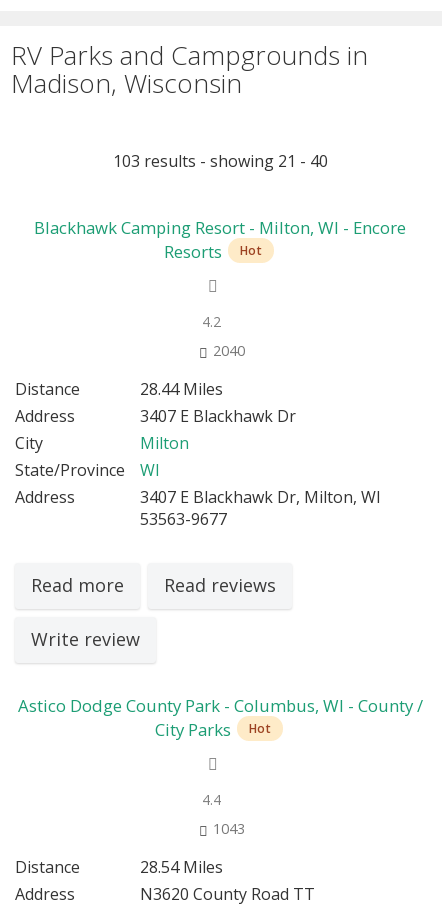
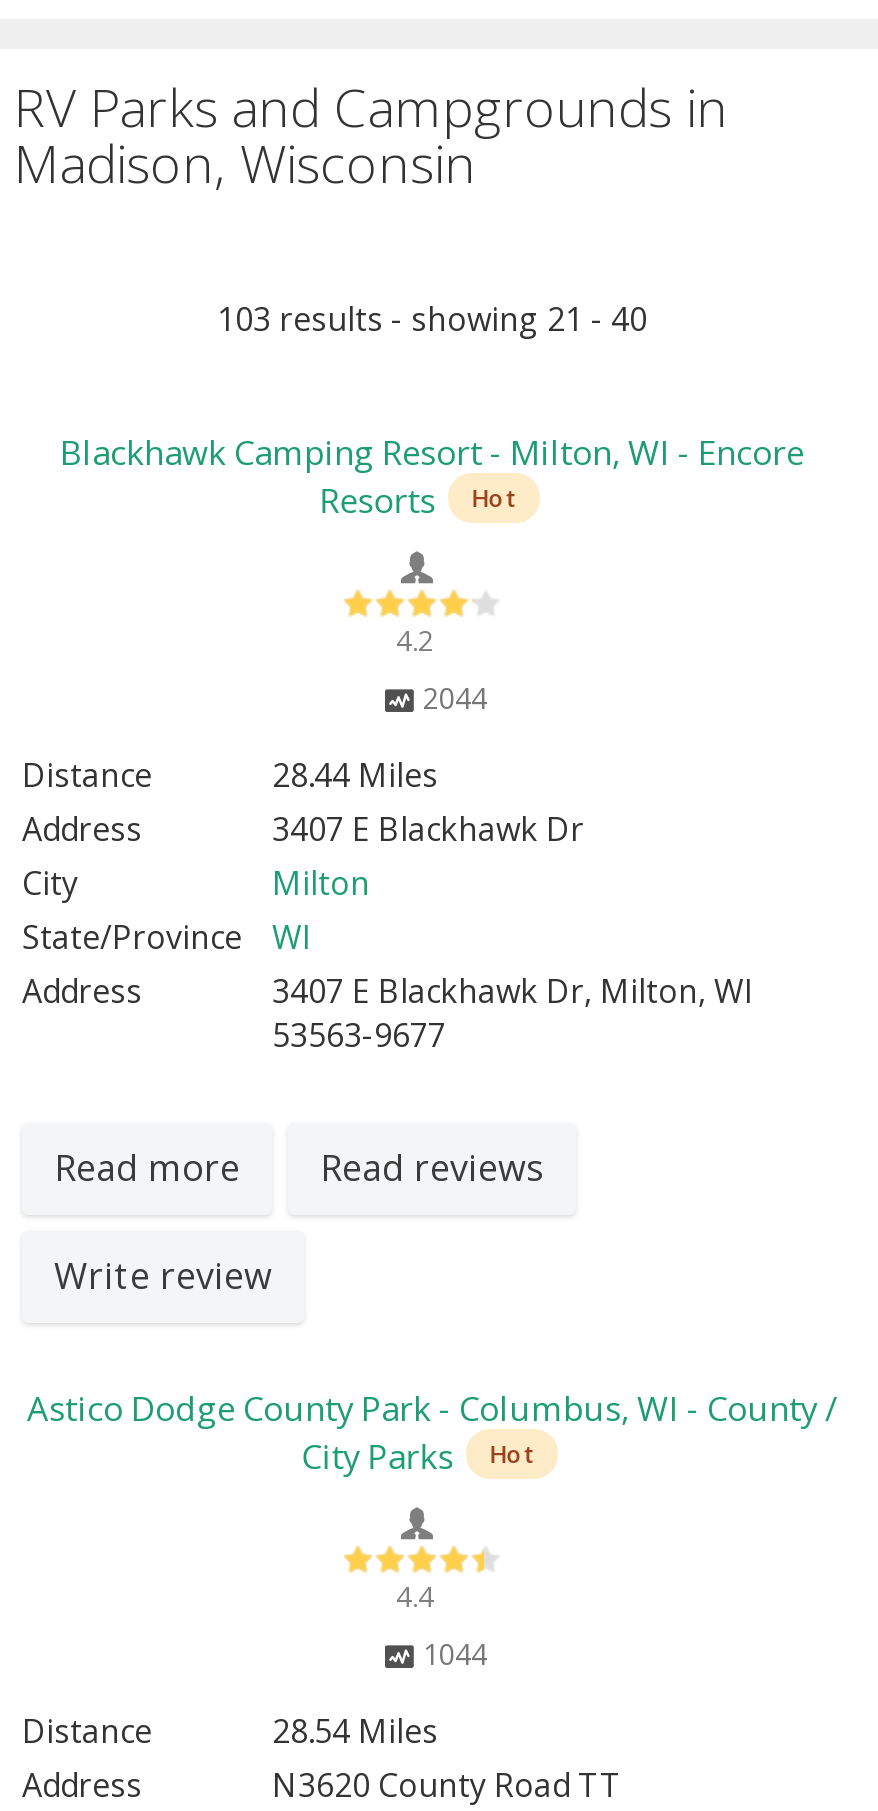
none -> [342,549,498,619] [image]
[213,341,245,360] 2040 -> [423,678,487,716] 2044
none -> [342,1505,498,1575] [image]
[213,818,245,837] 1043 -> [423,1634,487,1672] 1044

